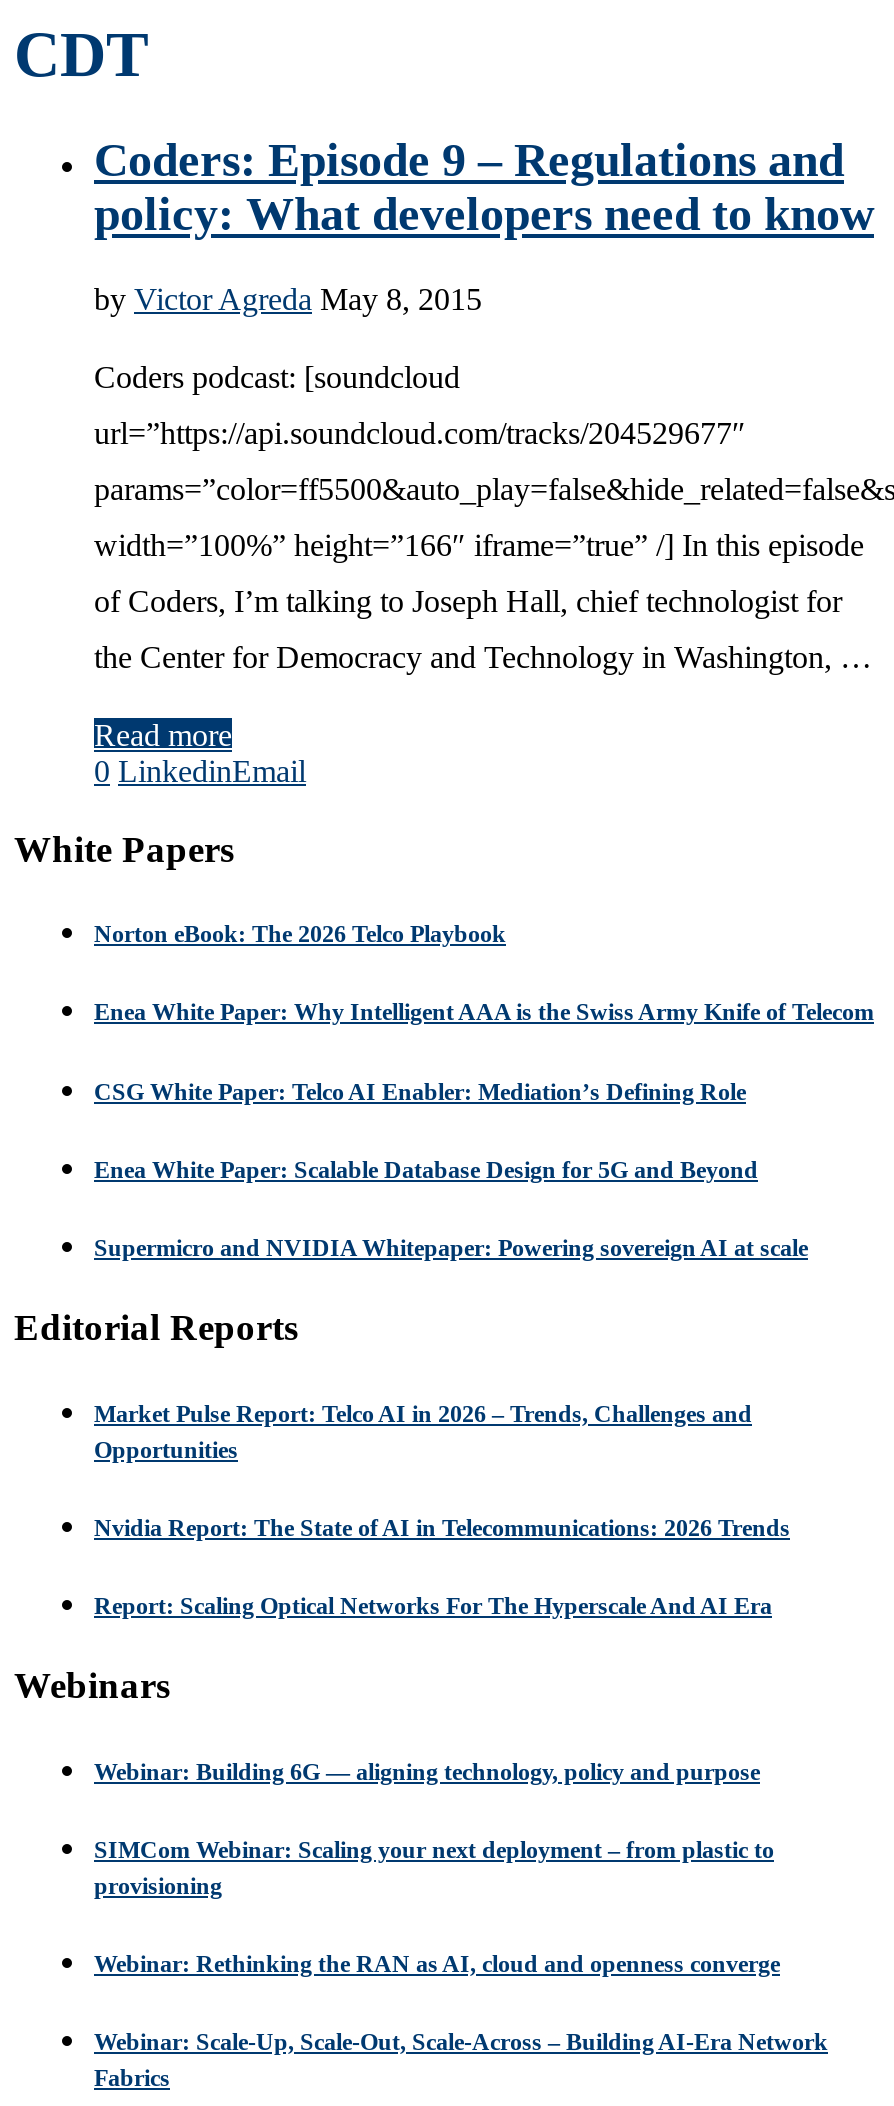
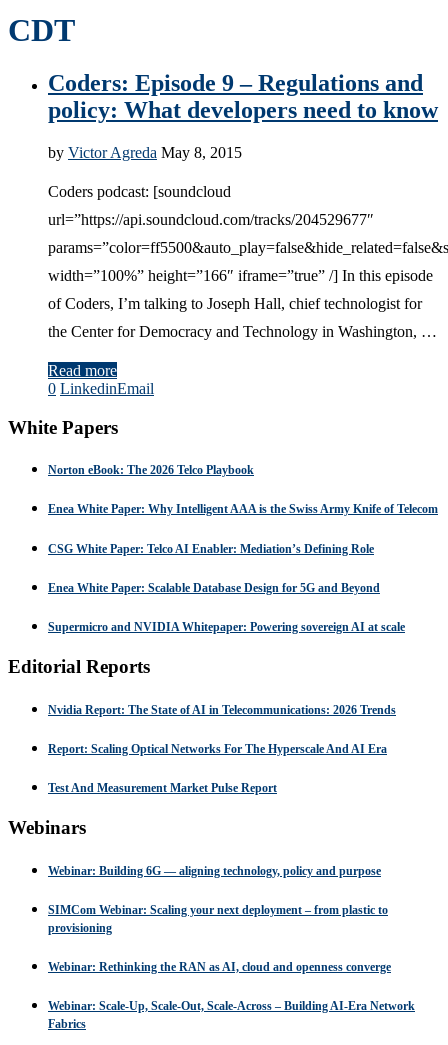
[94,1399,752,1463] Market Pulse Report: Telco AI in 2026 – Trends, Challenges and | Opportunities -> none
moved [94,1514,790,1620] -> [48,703,396,756]: Nvidia Report: The State of AI in Telecommunications: 2026 Trends | Report: Scaling Optical Networks For The Hyperscale And AI Era
none -> [48,781,277,795] Test And Measurement Market Pulse Report

